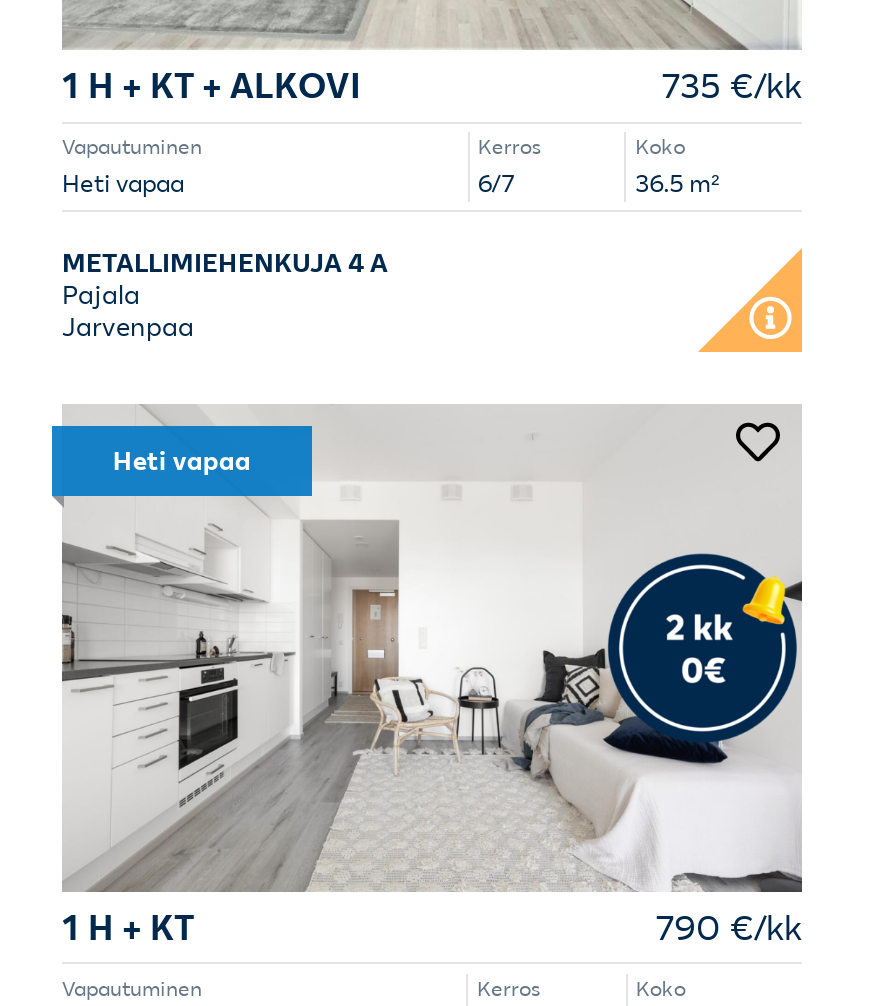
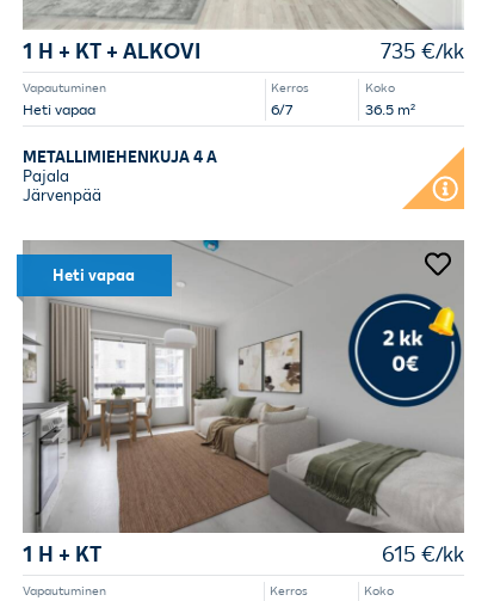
[62,402,802,948] [image] | 790 €/kk -> [23,239,464,566] [image] | 615 €/kk

